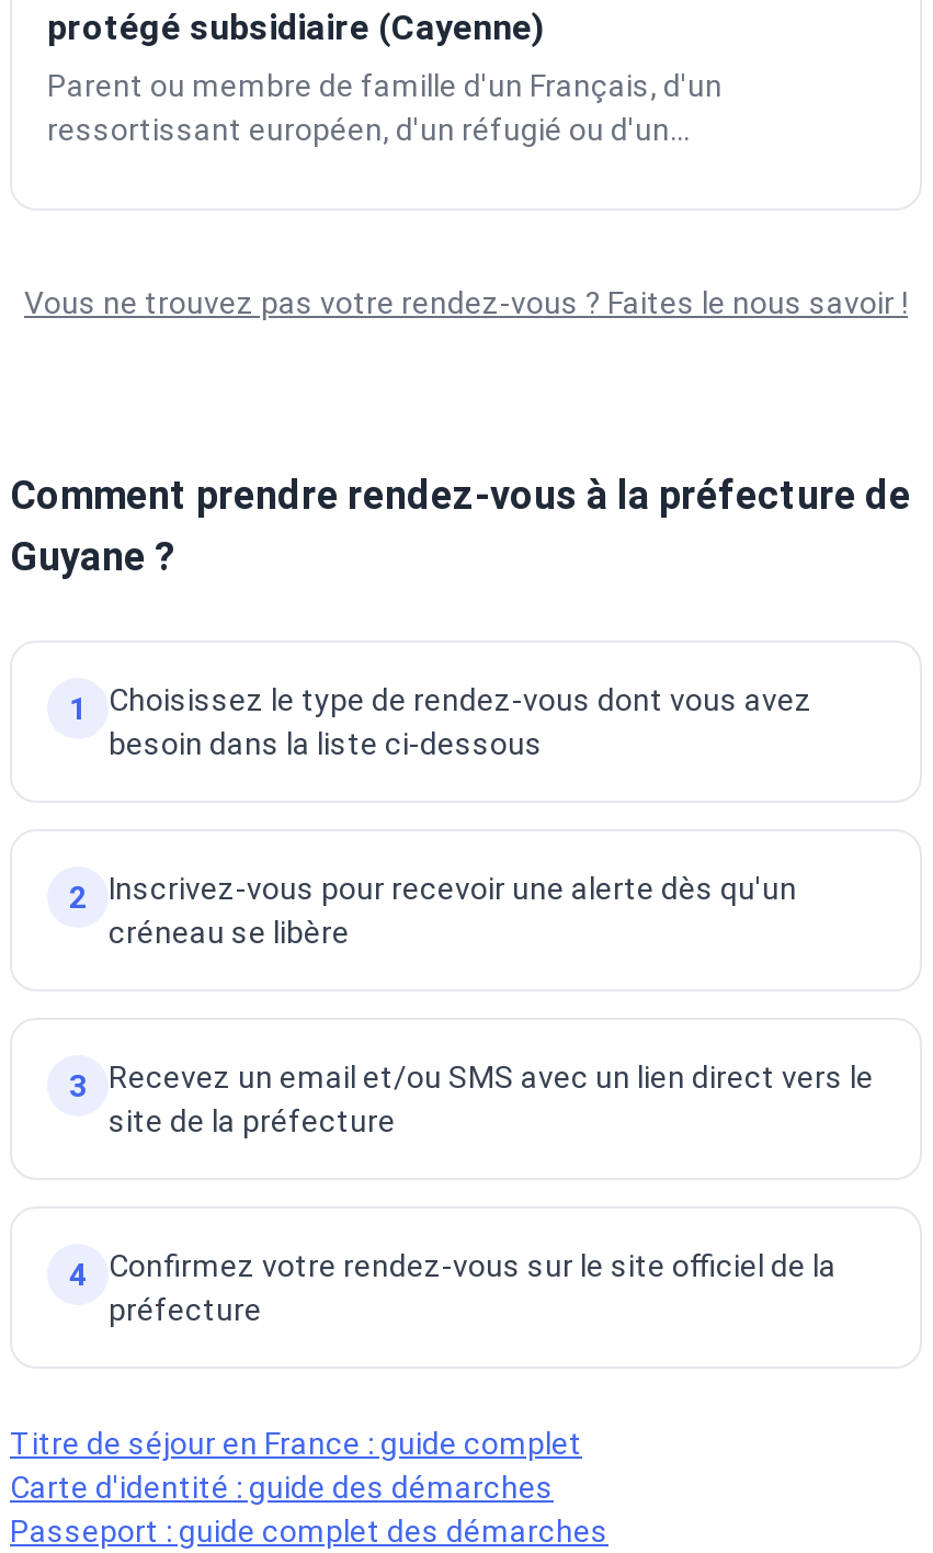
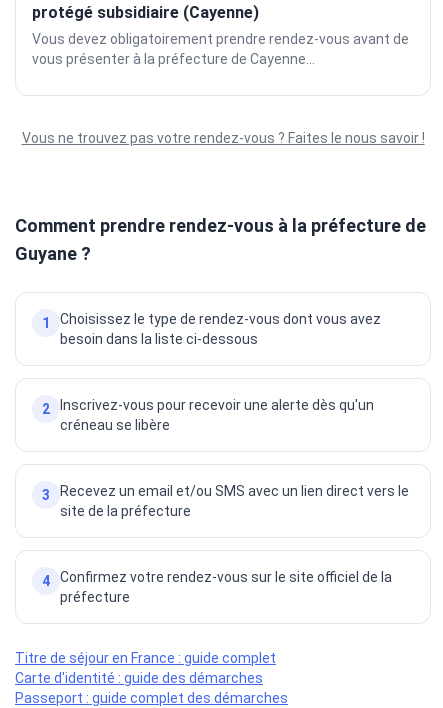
[47,68,722,147] Parent ou membre de famille d'un Français, d'un | ressortissant européen, d'un réfugié ou d'un... -> [32,31,409,67] Vous devez obligatoirement prendre rendez-vous avant de | vous présenter à la préfecture de Cayenne...

